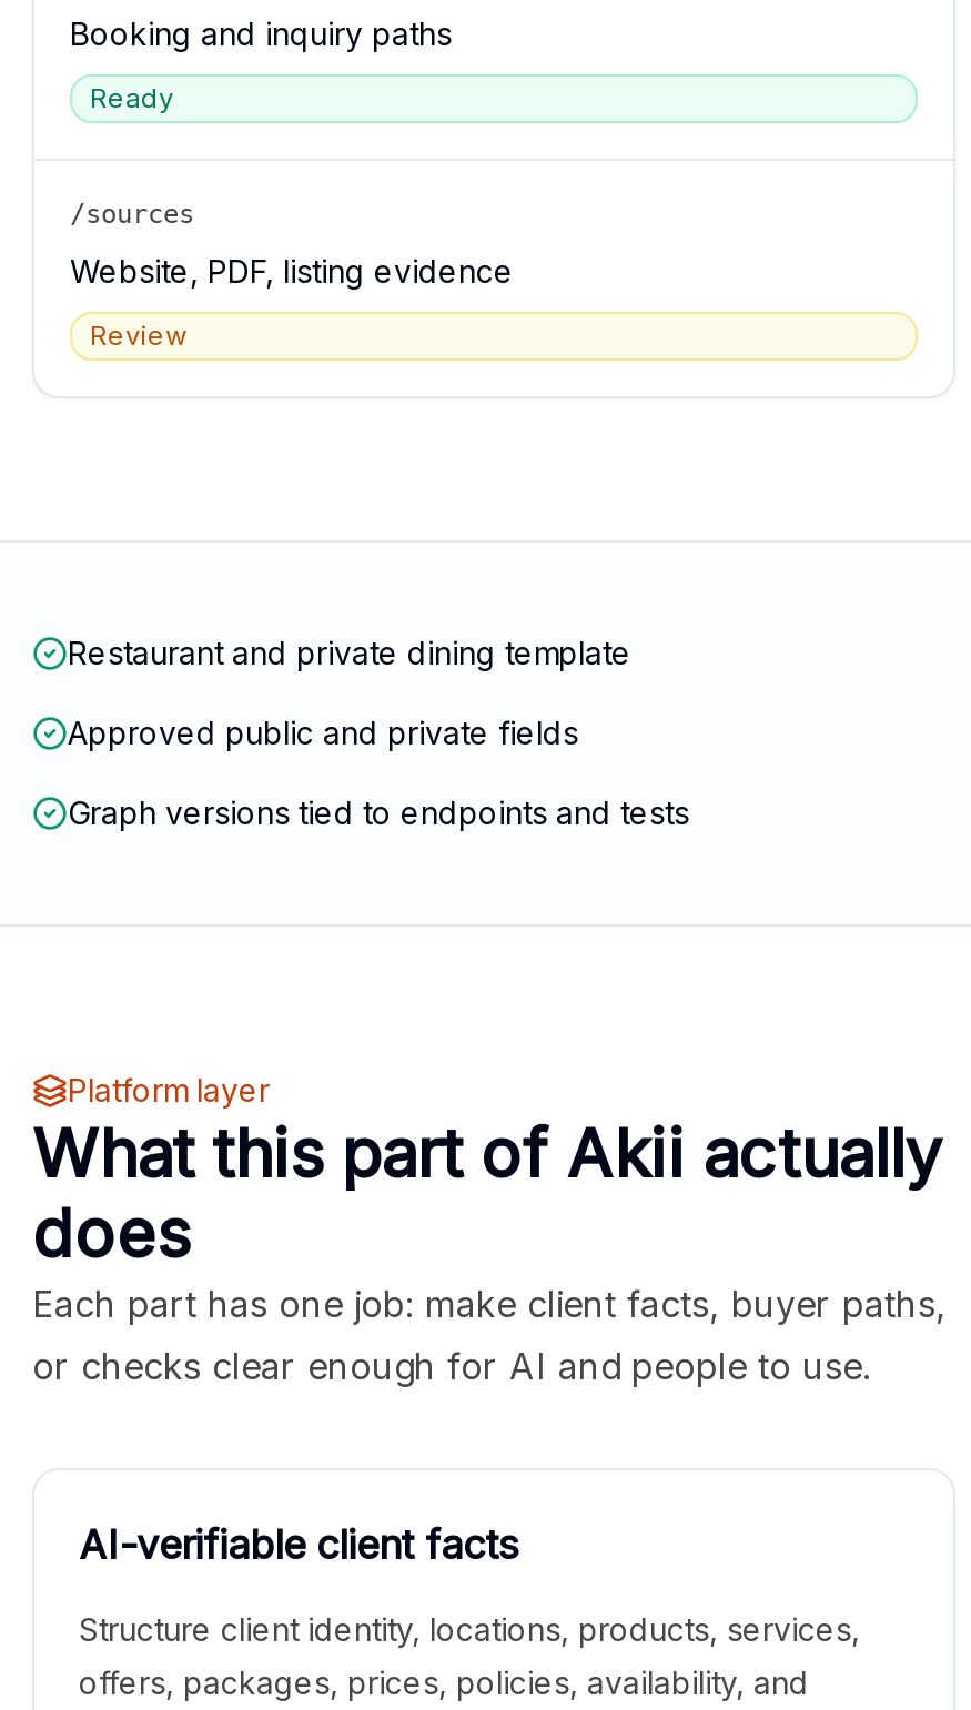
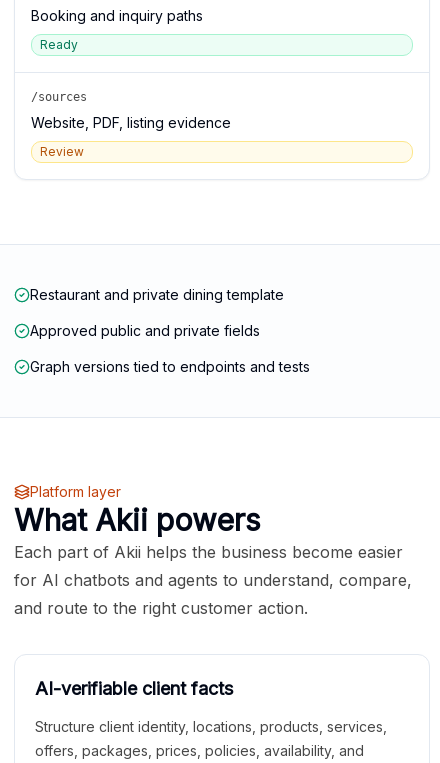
[32,1113,947,1388] What this part of Akii actually | does | Each part has one job: make client facts, buyer paths, | or checks clear enough for AI and people to use. -> [14,502,412,618] What Akii powers | Each part of Akii helps the business become easier | for AI chatbots and agents to understand, compare, | and route to the right customer action.

